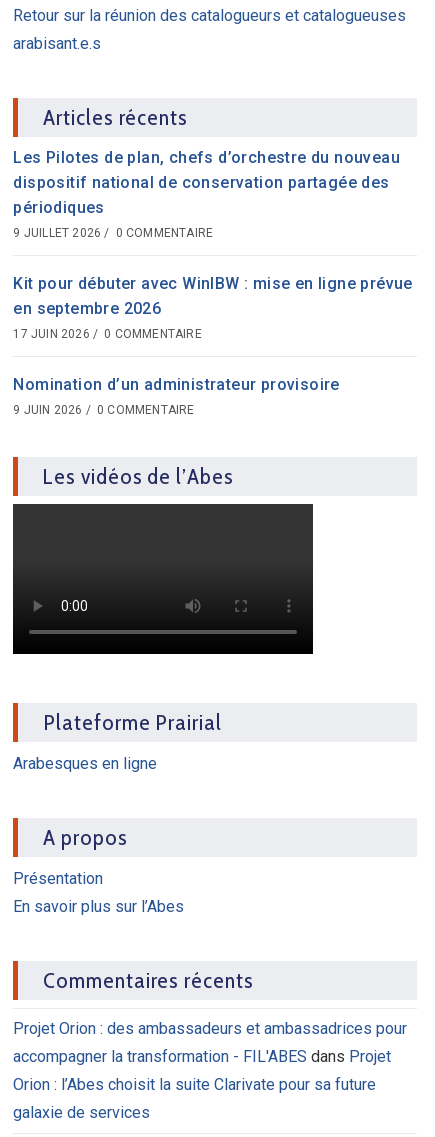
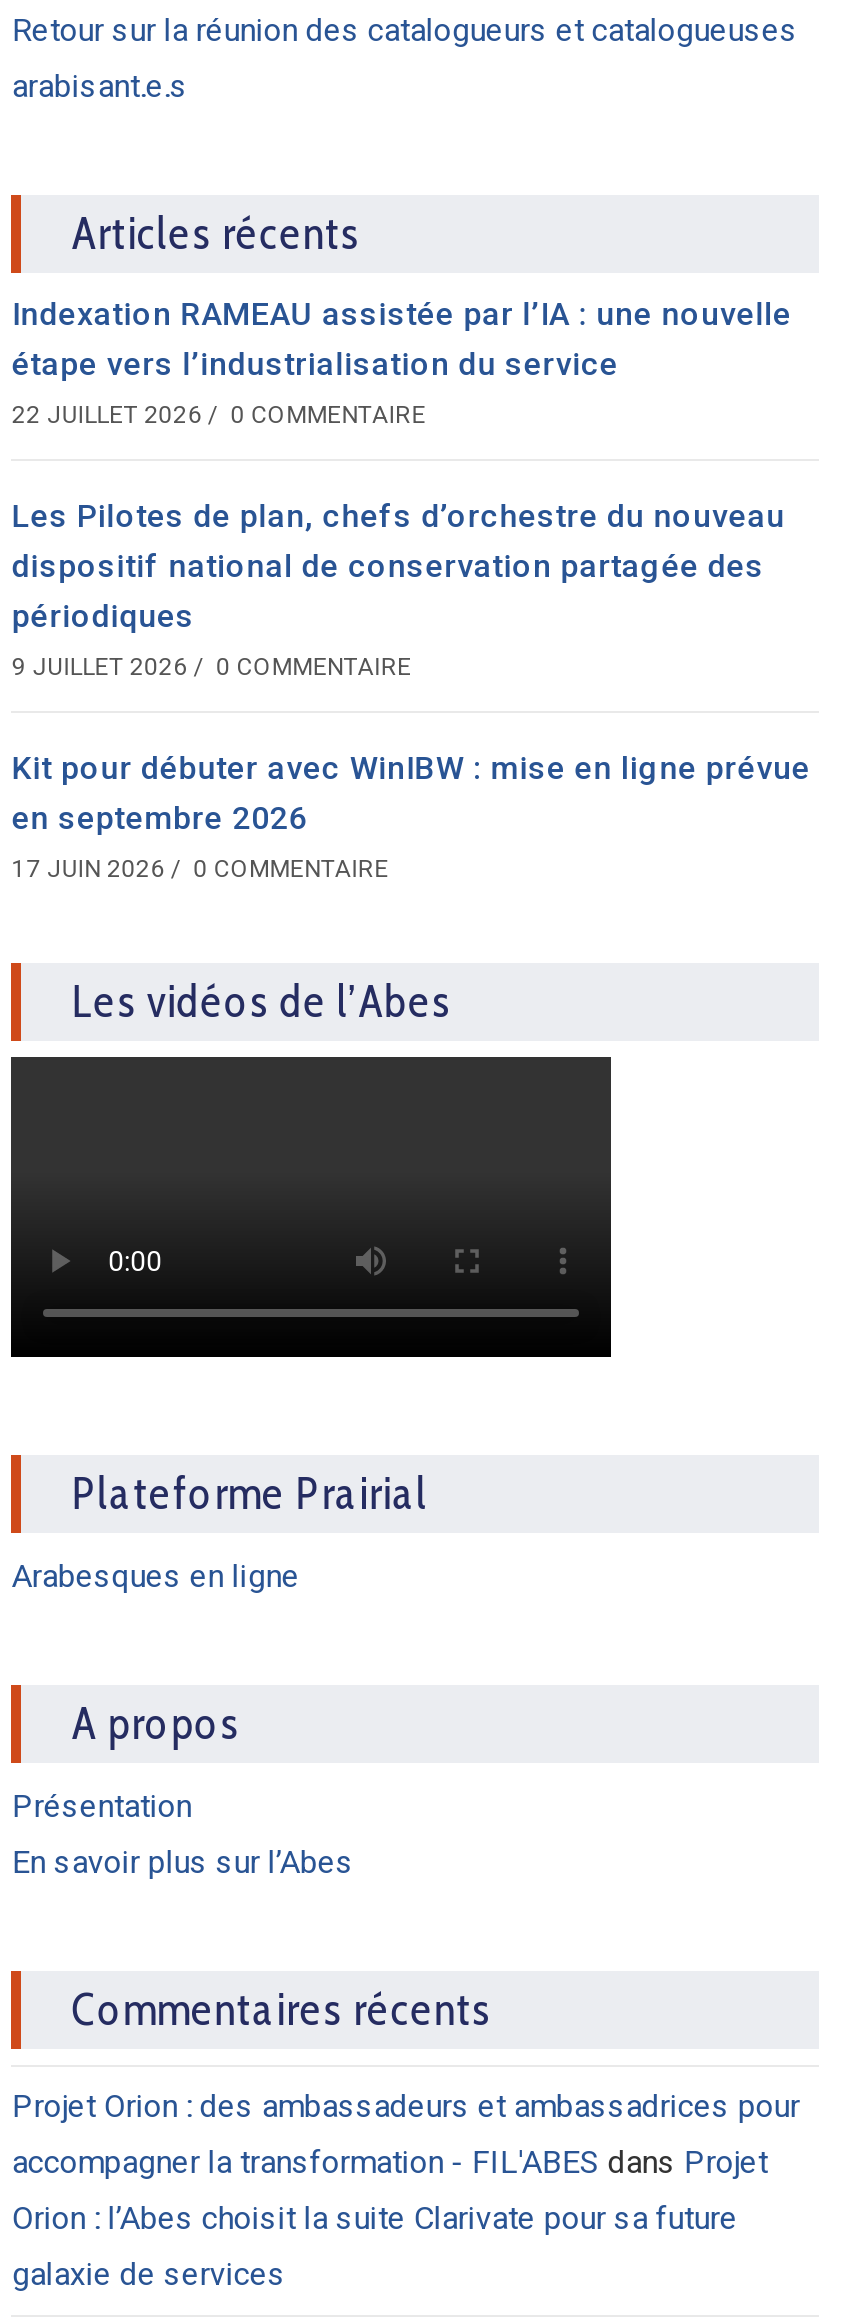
none -> [12,295,792,429] Indexation RAMEAU assistée par l’IA : une nouvelle | étape vers l’industrialisation du service | 22 JUILLET 2026 / 0 COMMENTAIRE
moved [13,148,413,341] -> [12,497,811,883]: Les Pilotes de plan, chefs d’orchestre du nouveau | dispositif national de conservation partagée des | périodiques | 9 JUILLET 2026 / 0 COMMENTAIRE | Kit pour débuter avec WinIBW : mise en ligne prévue | en septembre 2026 | 17 JUIN 2026 / 0 COMMENTAIRE
[13,375,340,417] Nomination d’un administrateur provisoire | 9 JUIN 2026 / 0 COMMENTAIRE -> none

